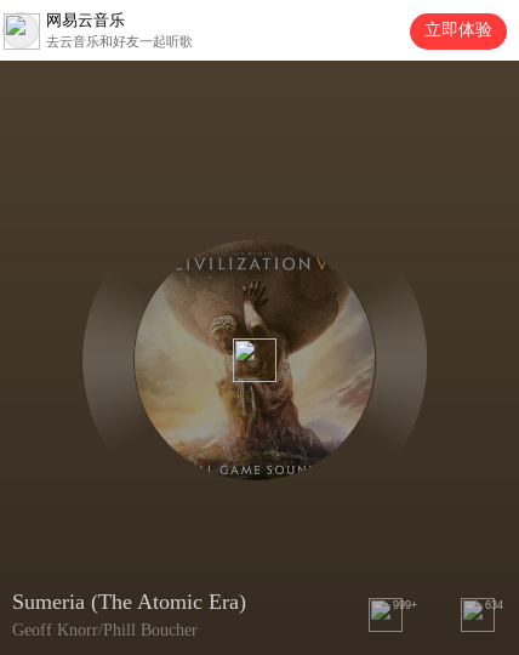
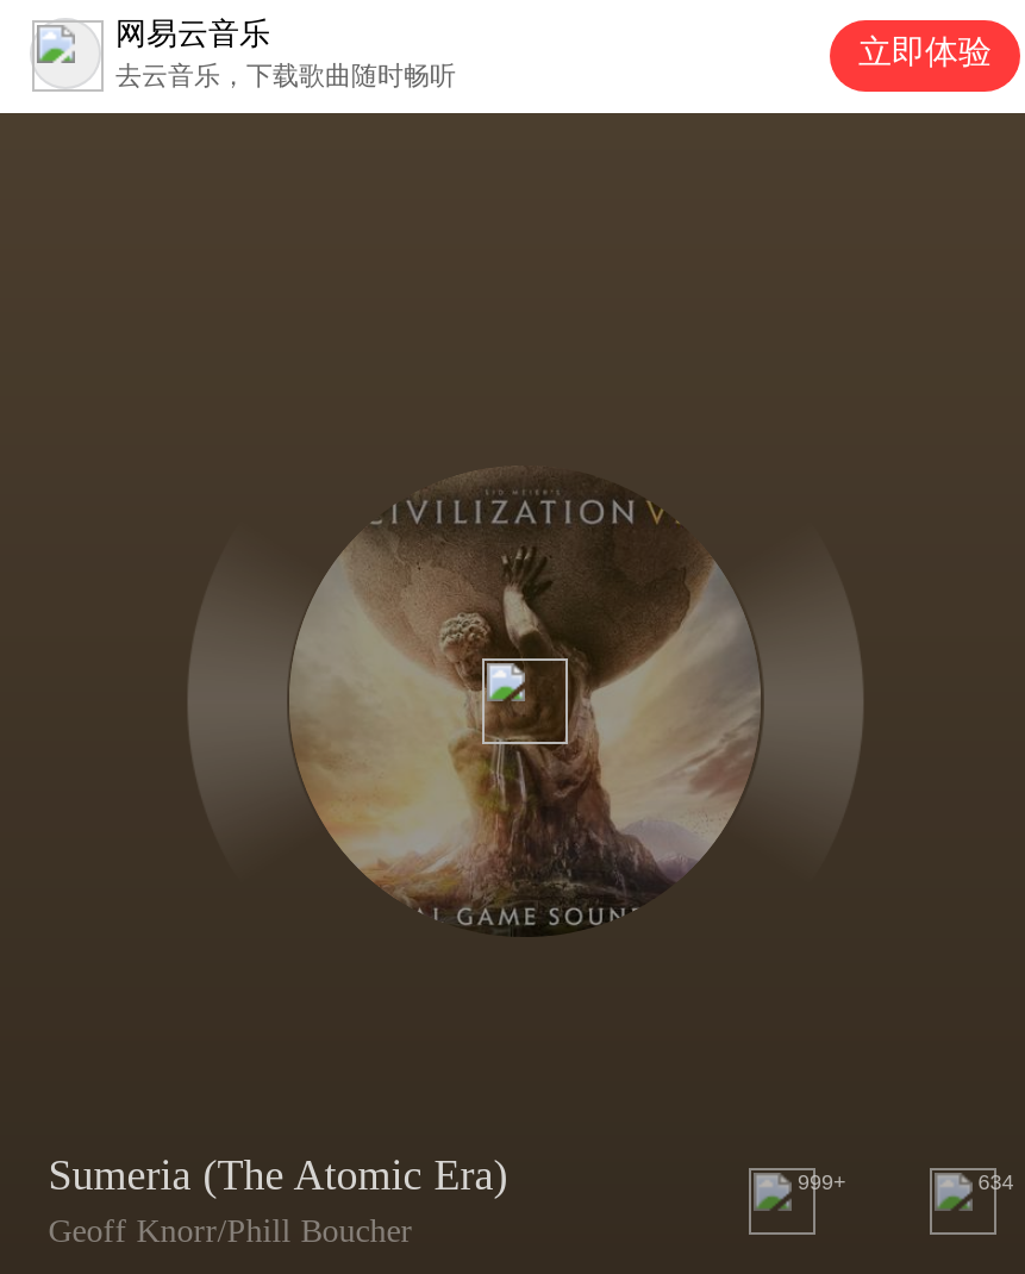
[46,34,193,49] 去云音乐和好友一起听歌 -> [115,61,456,89] 去云音乐，下载歌曲随时畅听

